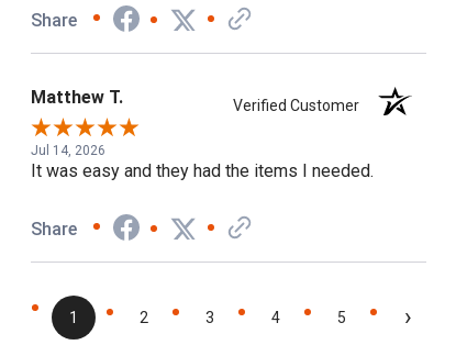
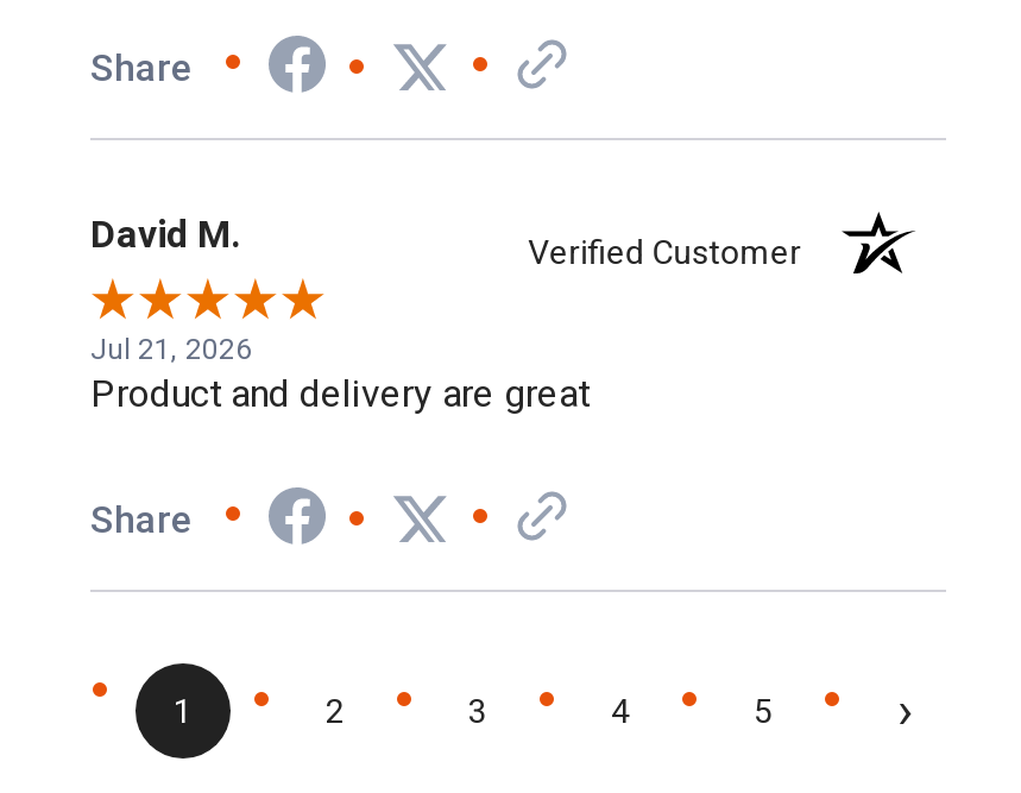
[31,86,123,107] Matthew T. -> [90,210,240,256] David M.
[31,142,374,181] Jul 14, 2026 | It was easy and they had the items I needed. -> [90,332,590,415] Jul 21, 2026 | Product and delivery are great

